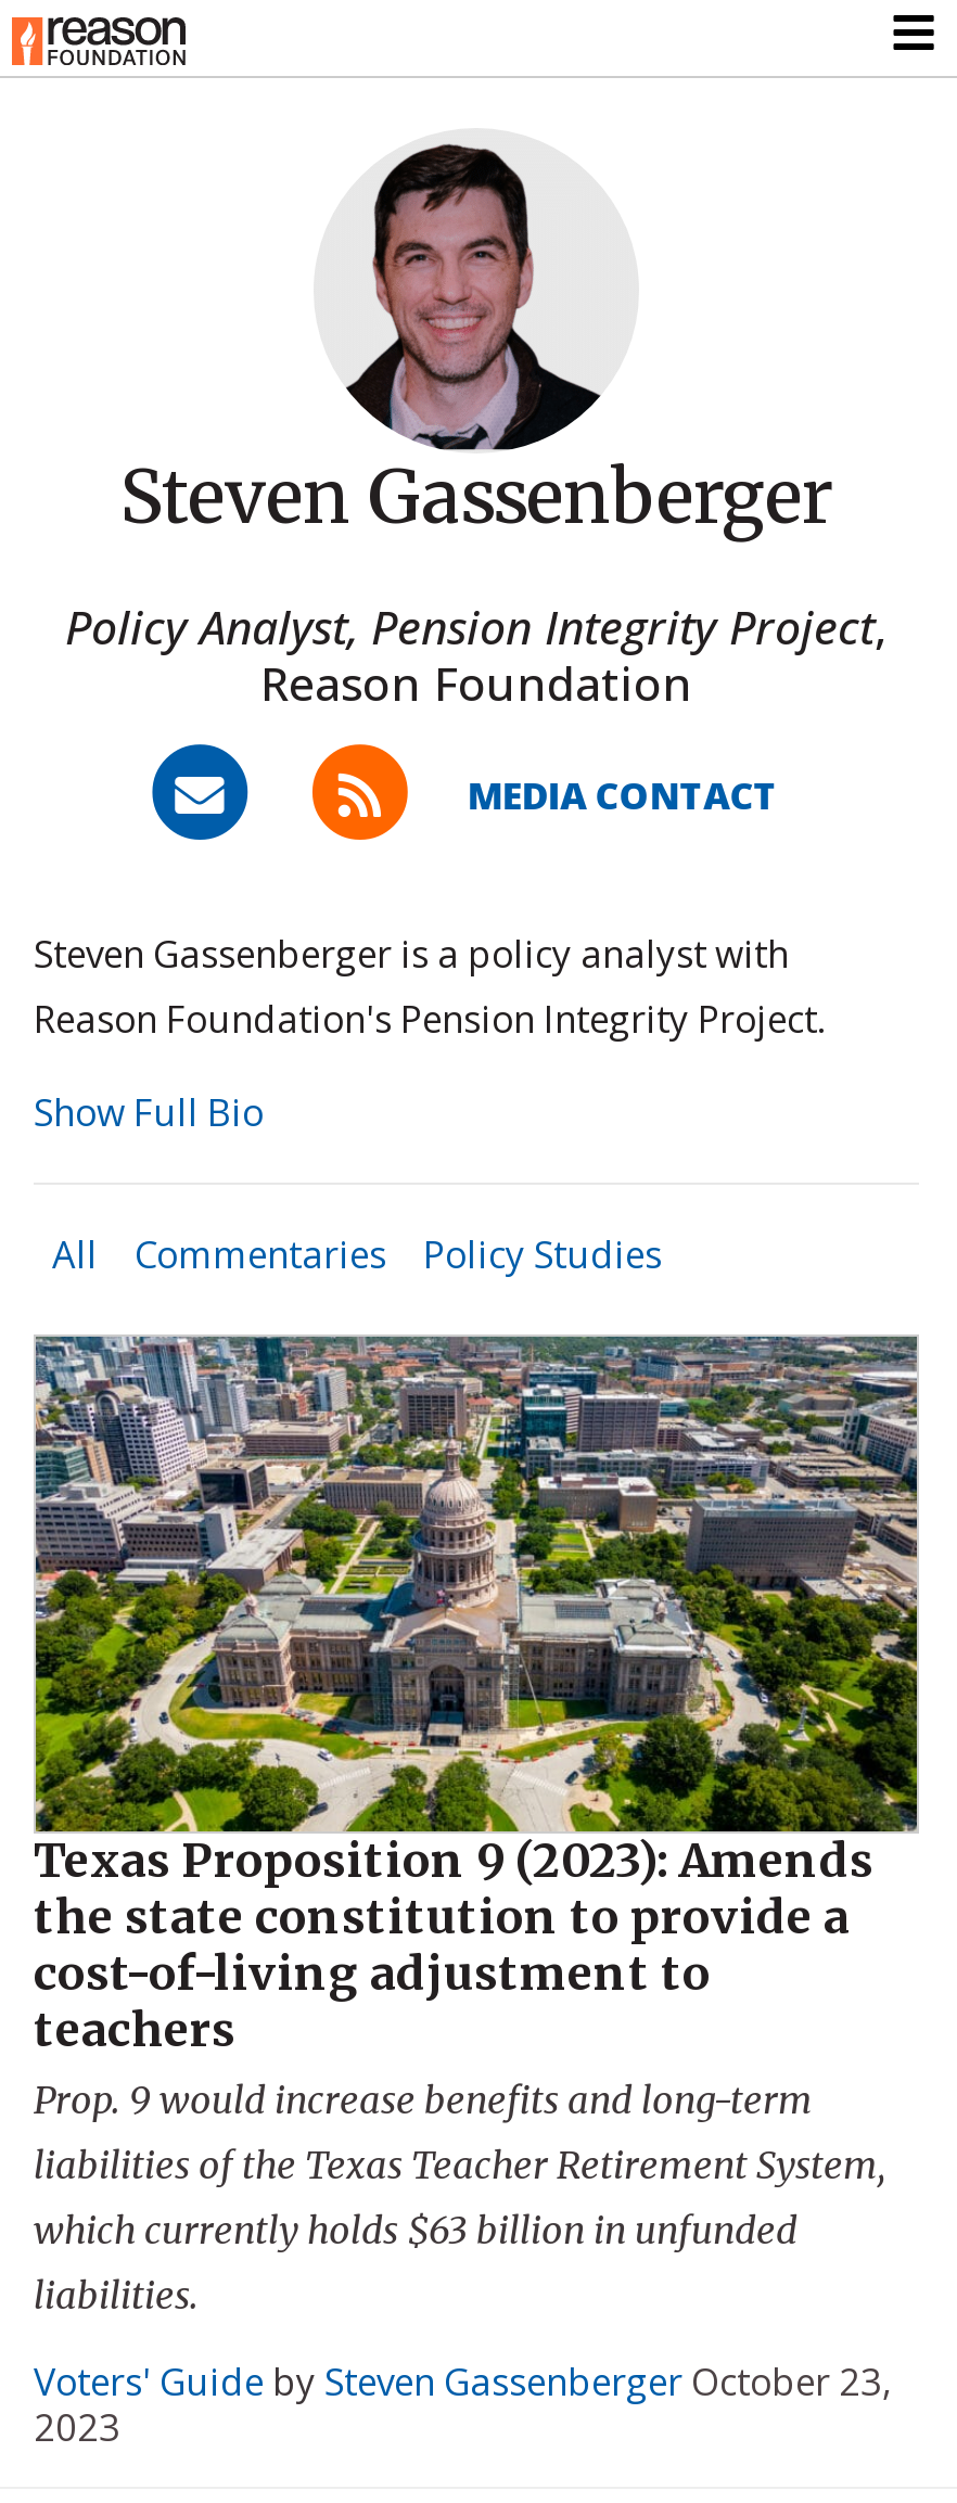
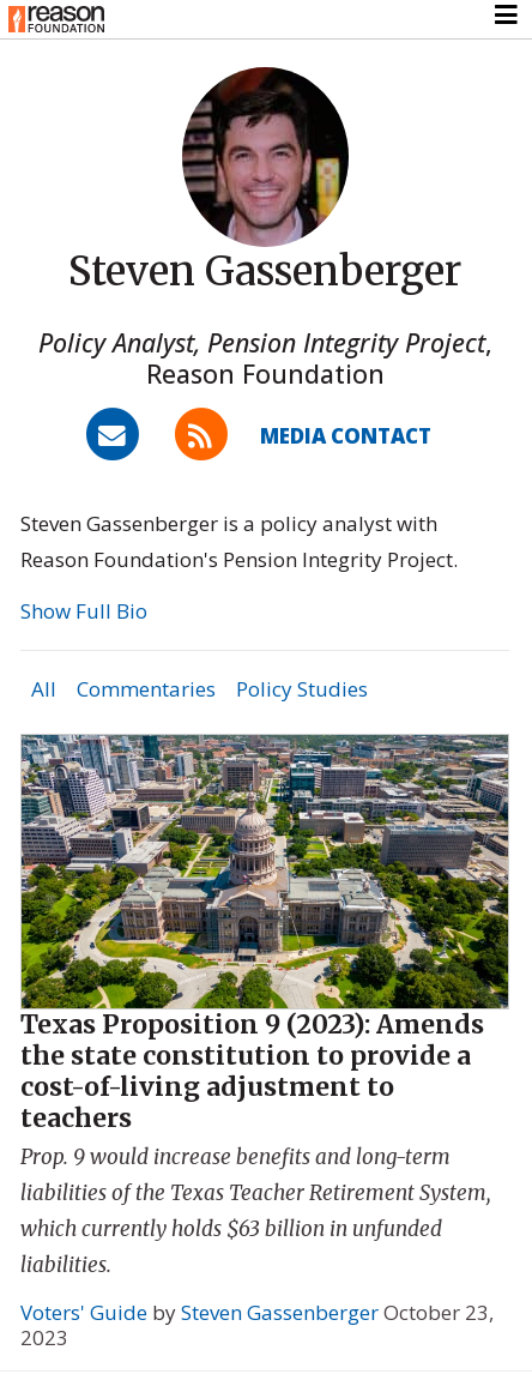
[327,128,628,445] [image] -> [181,66,350,242] [image]

